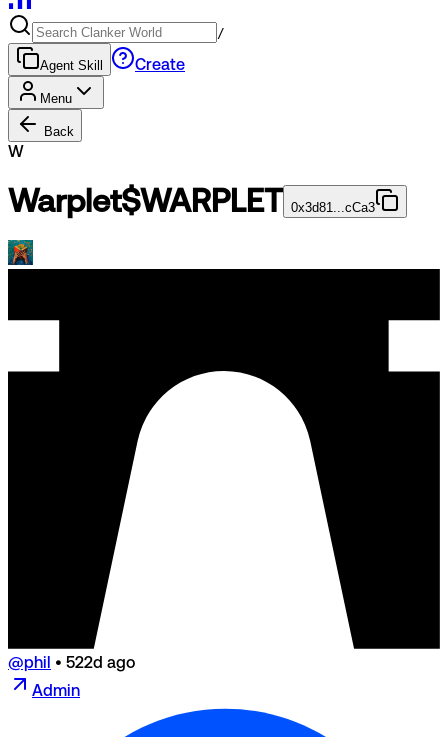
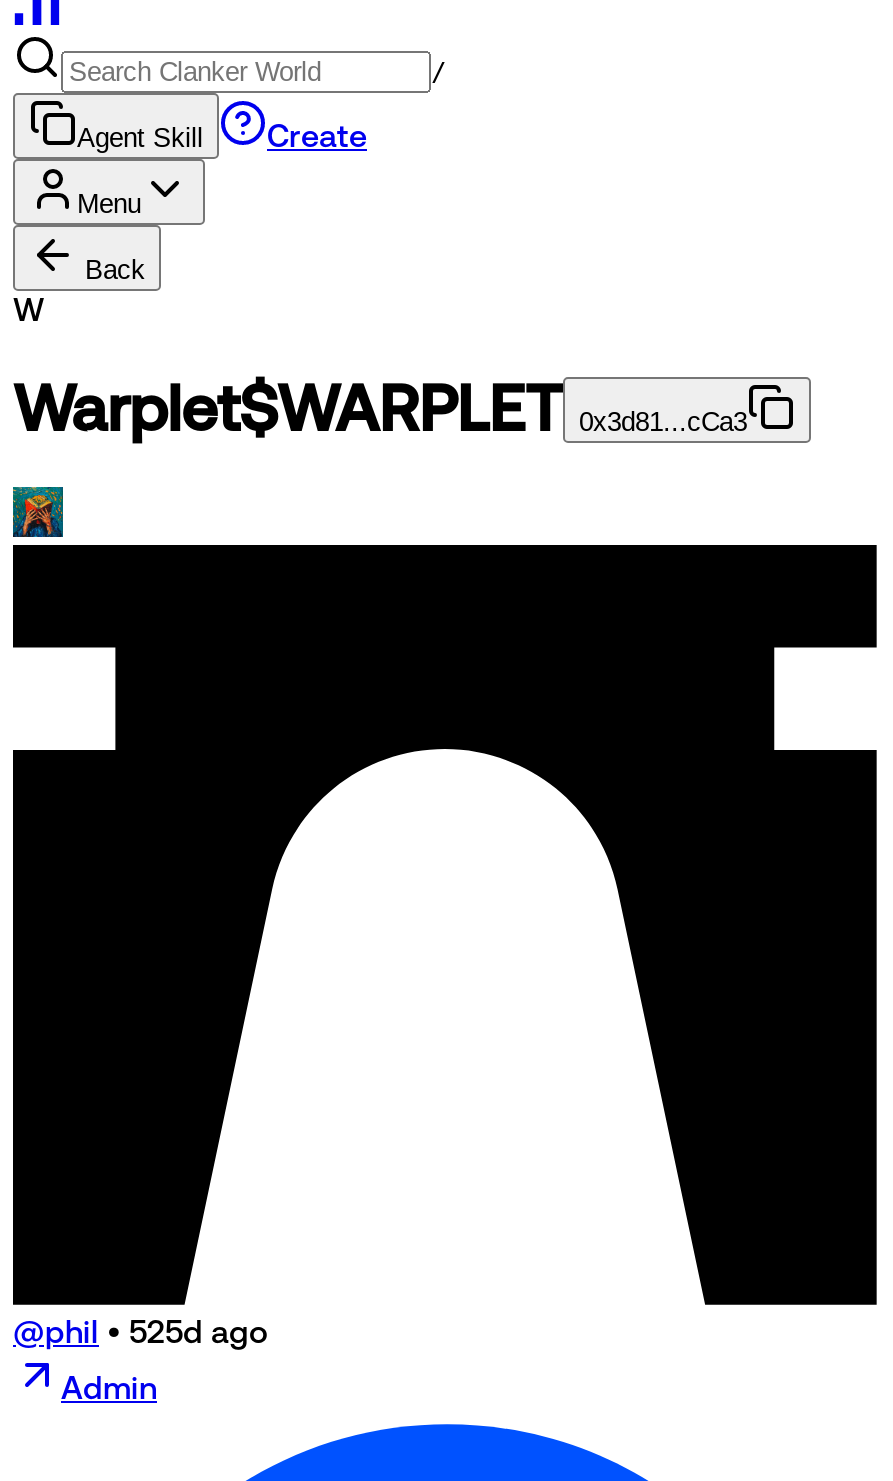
[8,653,135,672] @phil • 522d ago -> [13,1313,267,1351] @phil • 525d ago

